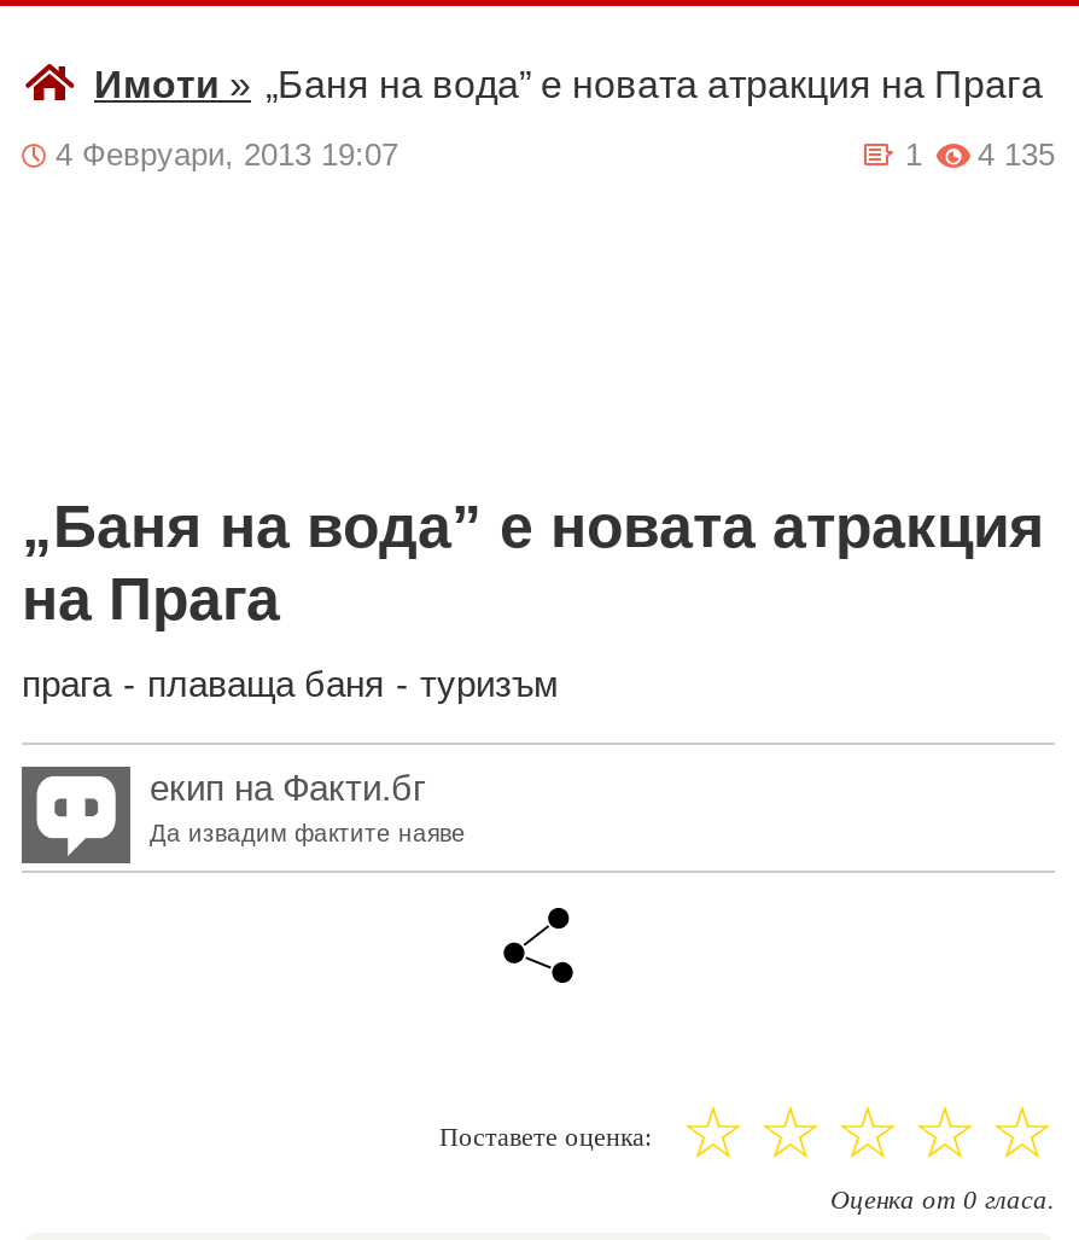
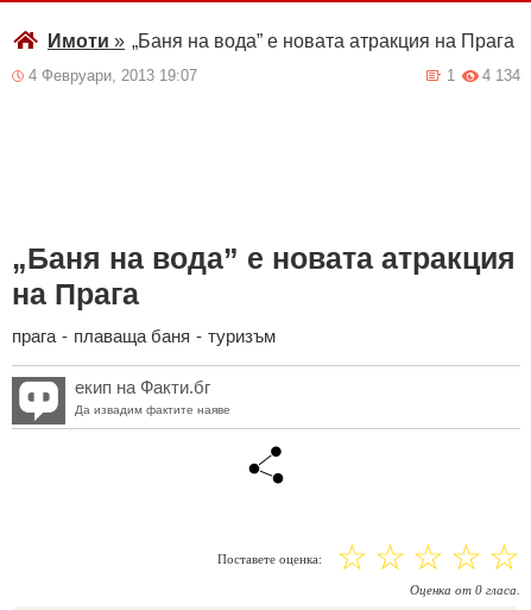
[905,136,1055,173] 1 4 135 -> [447,67,520,84] 1 4 134

